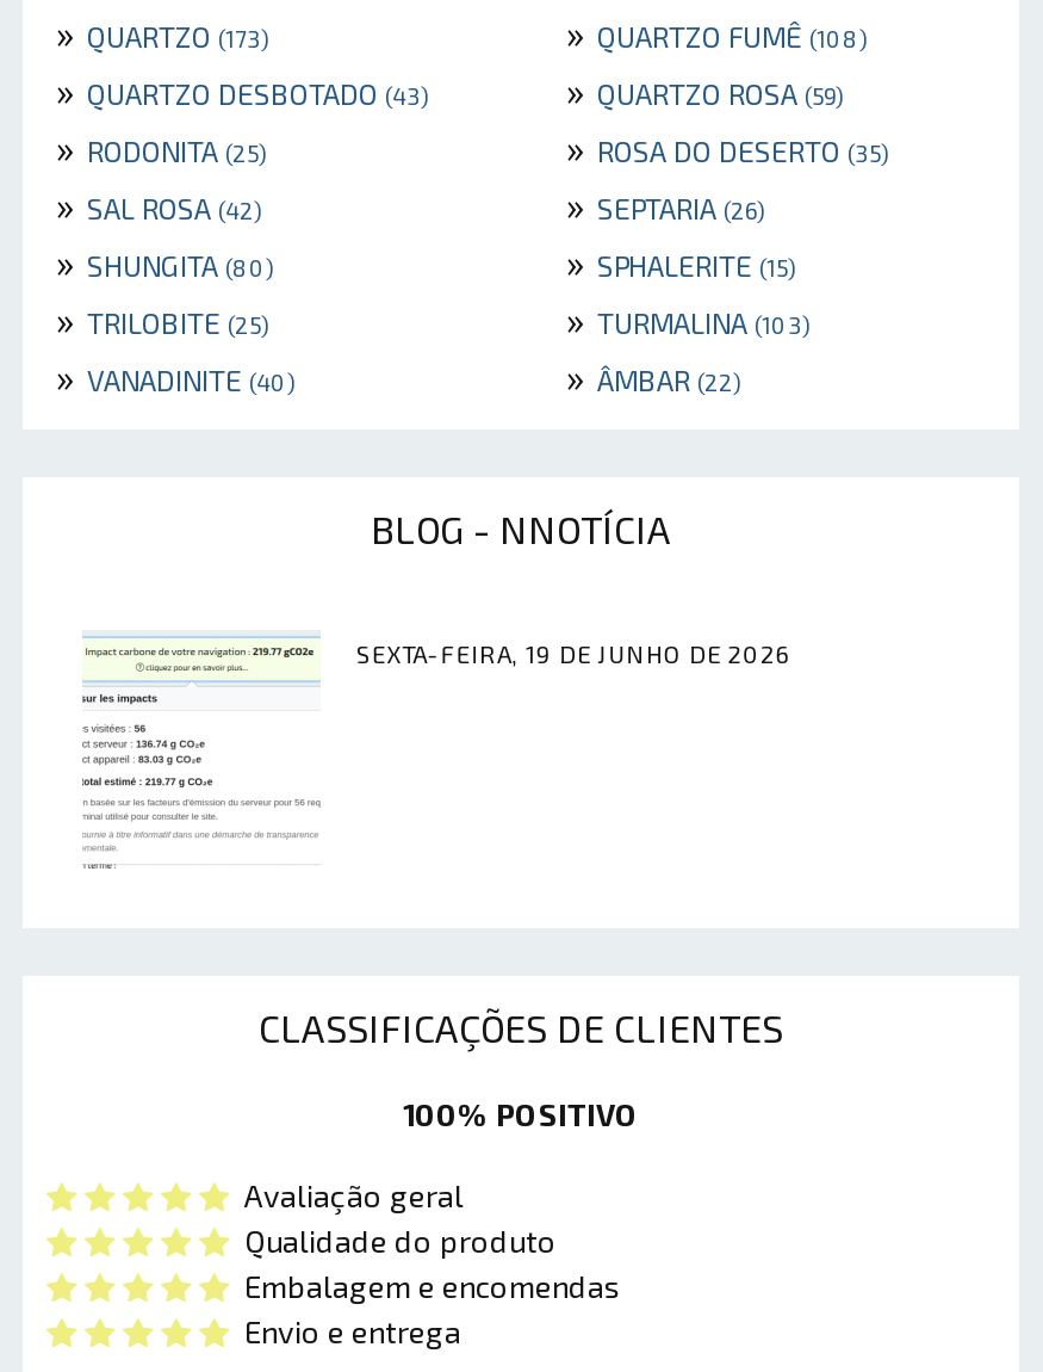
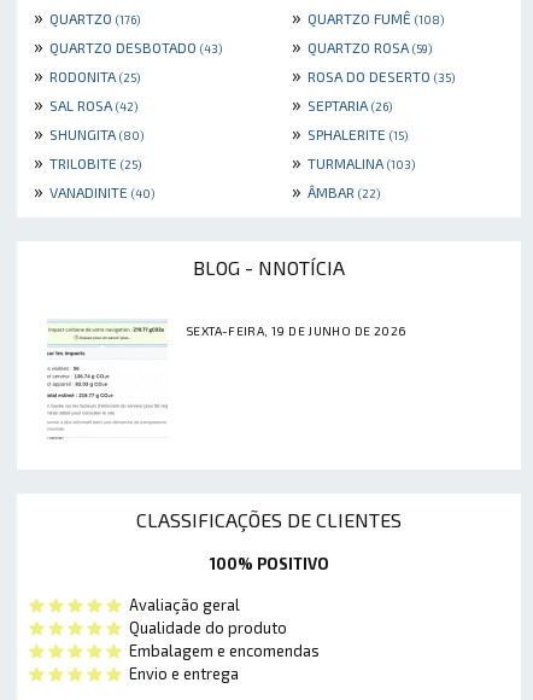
[46,10,268,56] » QUARTZO (173) -> [29,5,140,28] » QUARTZO (176)

